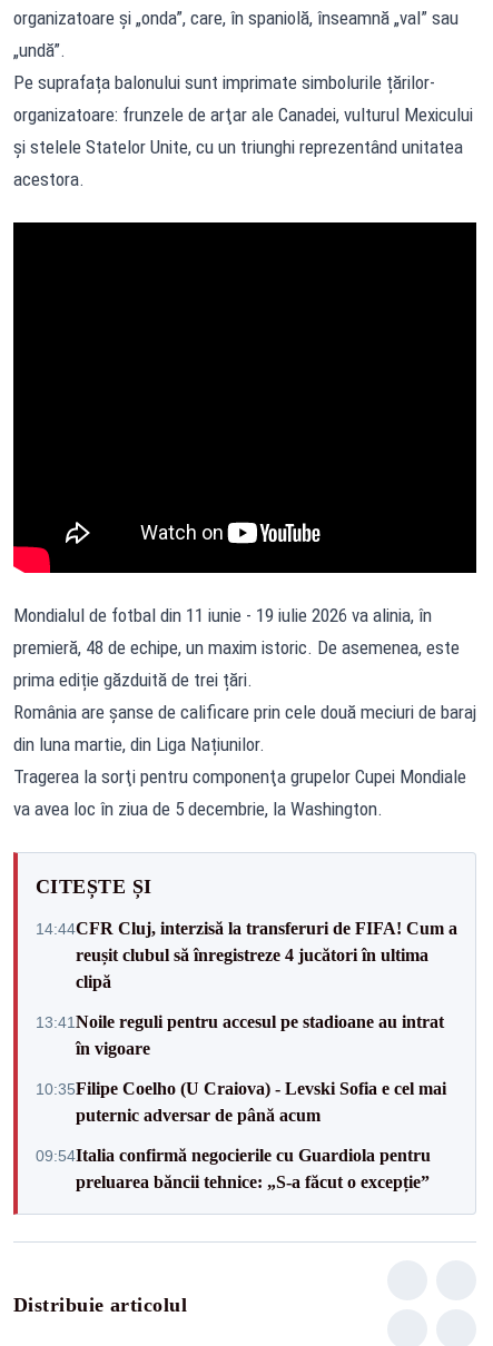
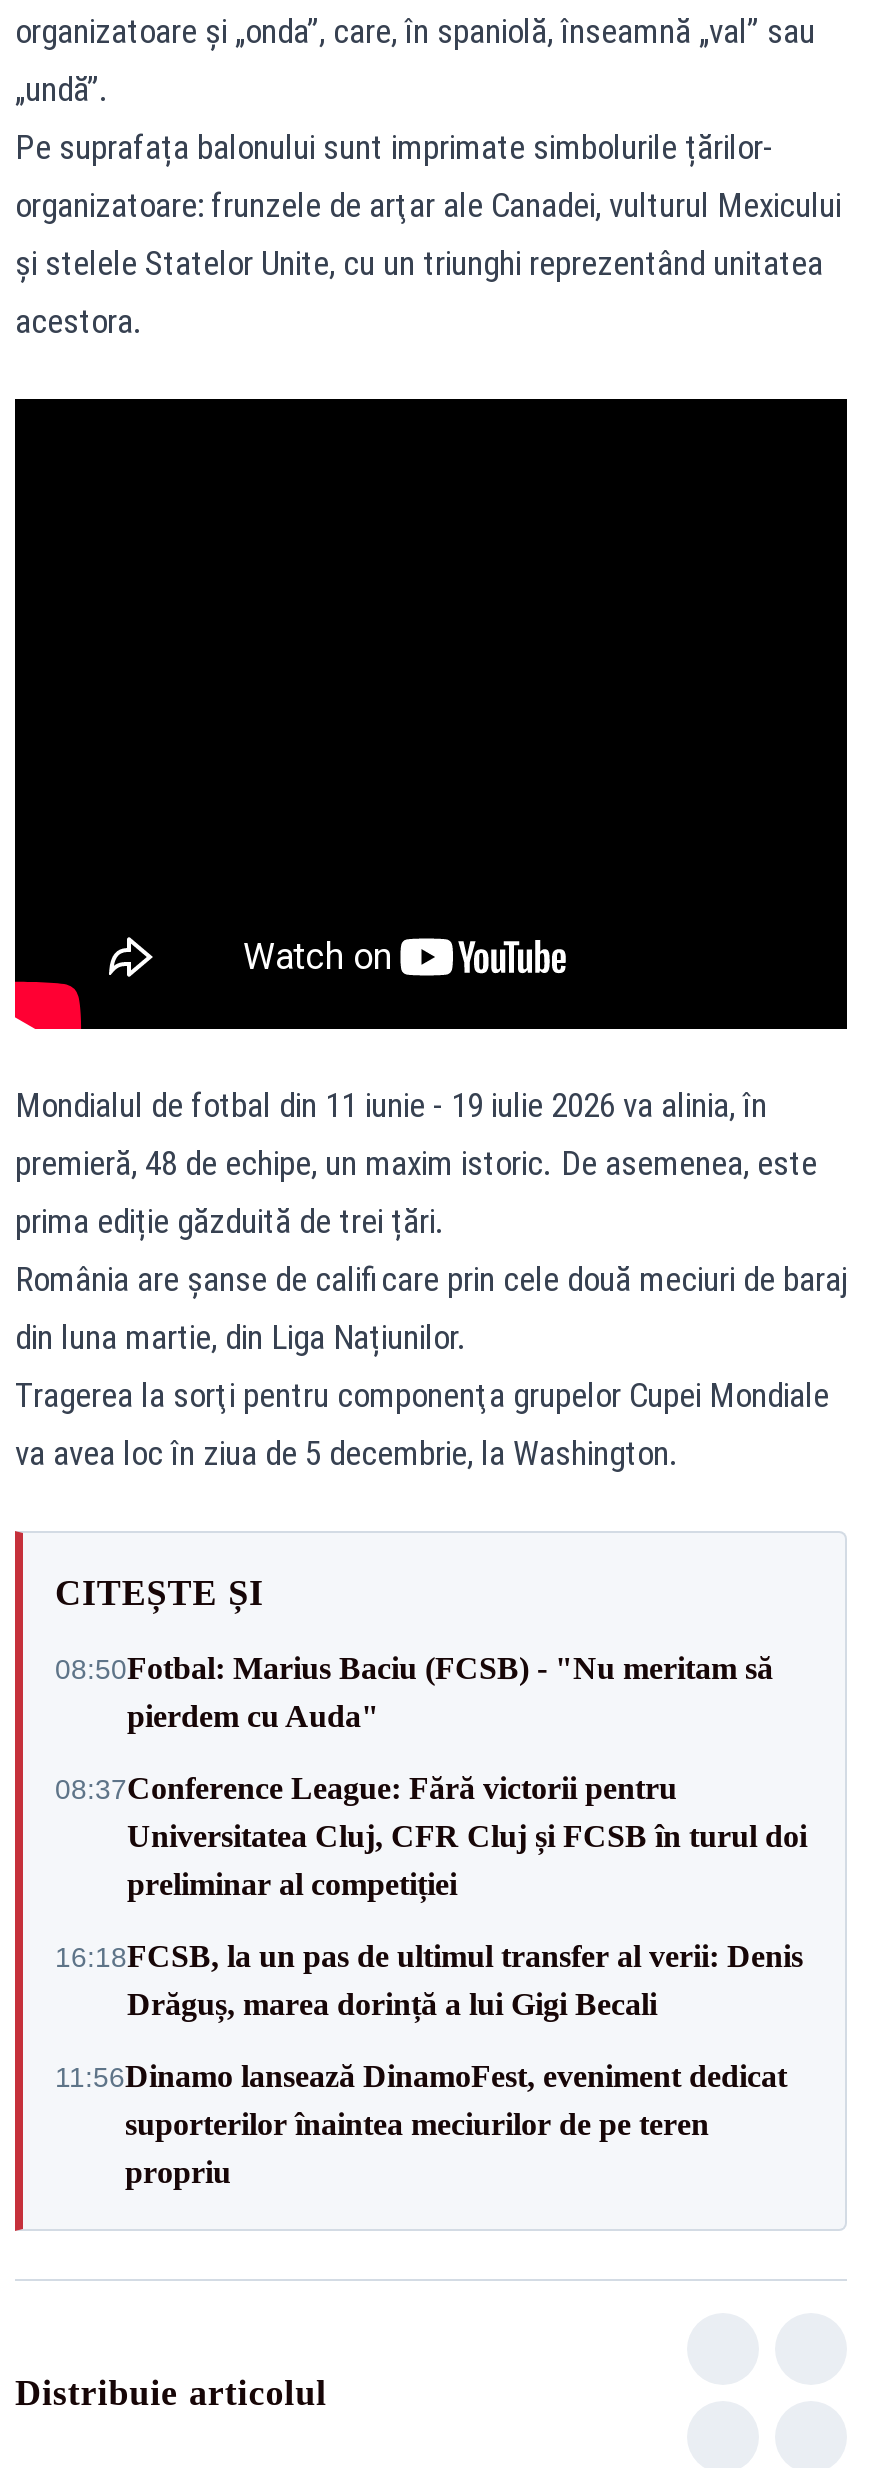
[36,918,457,991] 14:44CFR Cluj, interzisă la transferuri de FIFA! Cum a | reușit clubul să înregistreze 4 jucători în ultima | clipă -> [55,1651,773,1733] 08:50Fotbal: Marius Baciu (FCSB) - "Nu meritam să | pierdem cu Auda"
[36,1012,444,1057] 13:41 Noile reguli pentru accesul pe stadioane au intrat | în vigoare -> [55,1771,807,1901] 08:37Conference League: Fără victorii pentru | Universitatea Cluj, CFR Cluj și FCSB în turul doi | preliminar al competiției
[36,1078,446,1124] 10:35Filipe Coelho (U Craiova) - Levski Sofia e cel mai | puternic adversar de până acum -> [55,1939,803,2021] 16:18FCSB, la un pas de ultimul transfer al verii: Denis | Drăguș, marea dorință a lui Gigi Becali
[36,1145,431,1191] 09:54Italia confirmă negocierile cu Guardiola pentru | preluarea băncii tehnice: „S-a făcut o excepție” -> [55,2059,787,2189] 11:56Dinamo lansează DinamoFest, eveniment dedicat | suporterilor înaintea meciurilor de pe teren | propriu

